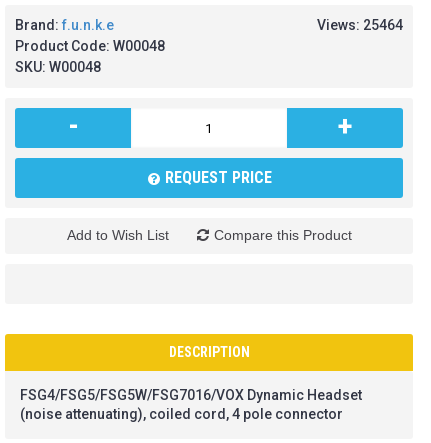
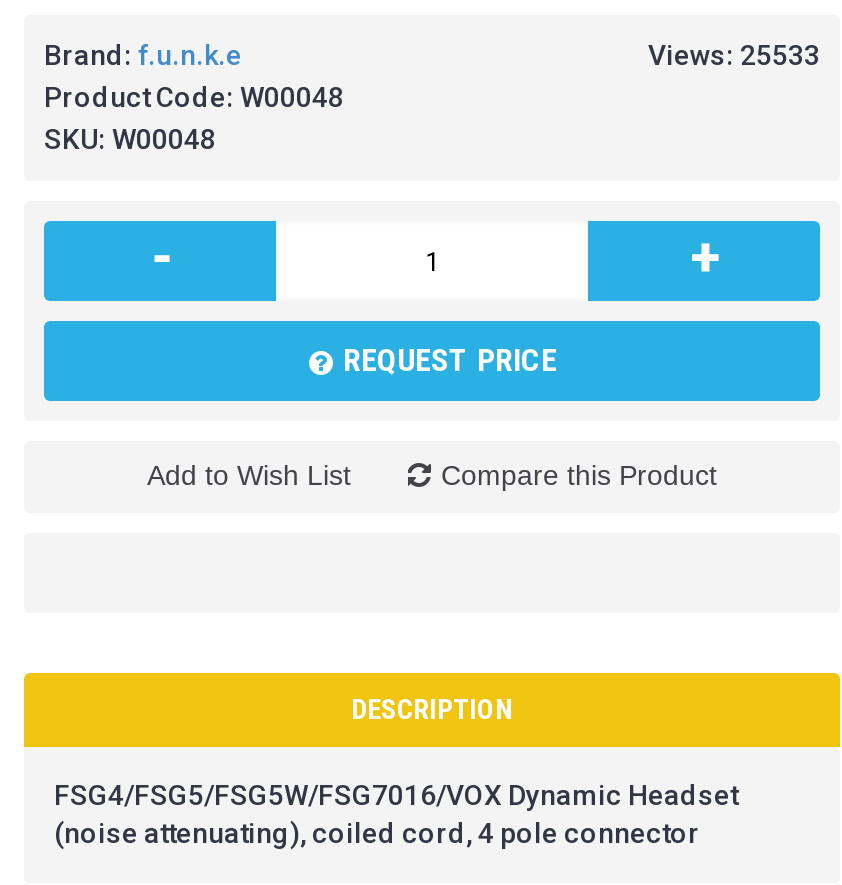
[317,17,403,33] Views: 25464 -> [648,39,820,71] Views: 25533

